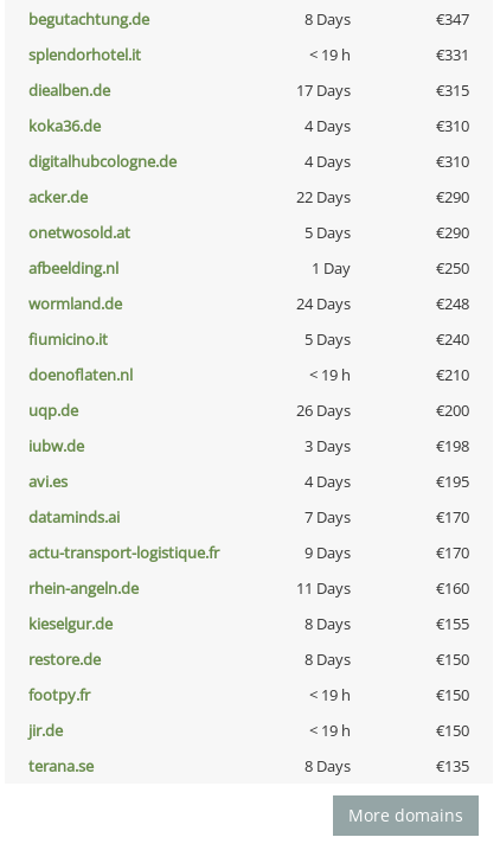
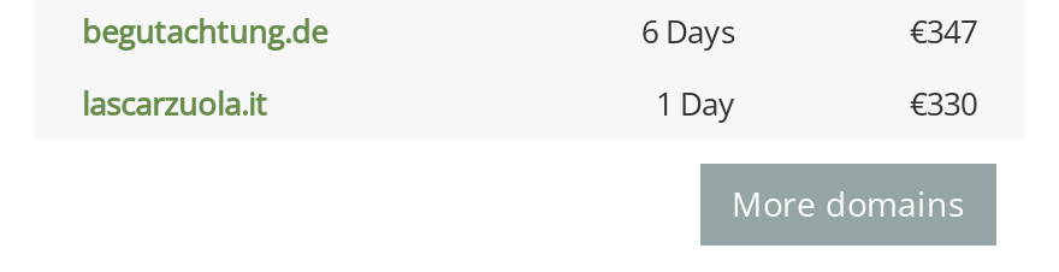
[304,9,350,30] 8 Days -> [641,10,735,53] 6 Days
[28,44,469,279] splendorhotel.it | < 19 h | €331 | diealben.de | 17 Days | €315 | koka36.de | 4 Days | €310 | digitalhubcologne.de | 4 Days | €310 | acker.de | 22 Days | €290 | onetwosold.at | 5 Days | €290 | afbeelding.nl -> [82,82,267,126] lascarzuola.it
[28,257,469,777] €250 | wormland.de | 24 Days | €248 | fiumicino.it | 5 Days | €240 | doenoflaten.nl | < 19 h | €210 | uqp.de | 26 Days | €200 | iubw.de | 3 Days | €198 | avi.es | 4 Days | €195 | dataminds.ai | 7 Days | €170 | actu-transport-logistique.fr | 9 Days | €170 | rhein-angeln.de | 11 Days | €160 | kieselgur.de | 8 Days | €155 | restore.de | 8 Days | €150 | footpy.fr | < 19 h | €150 | jir.de | < 19 h | €150 | terana.se | 8 Days | €135 -> [910,82,977,126] €330

